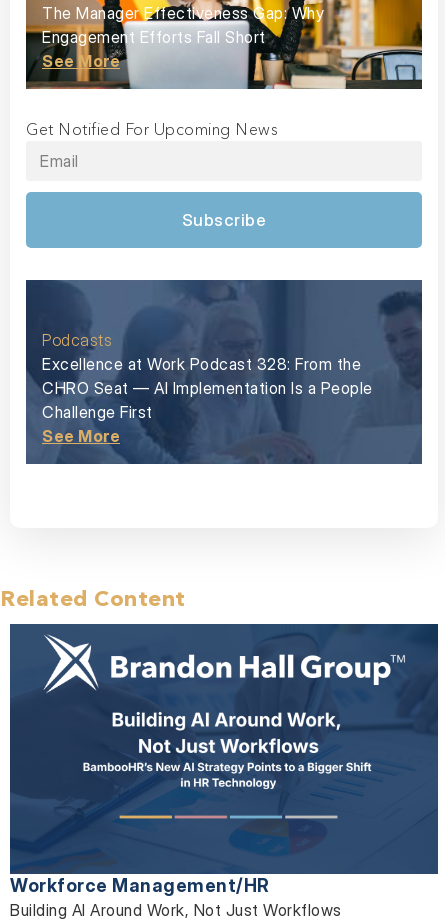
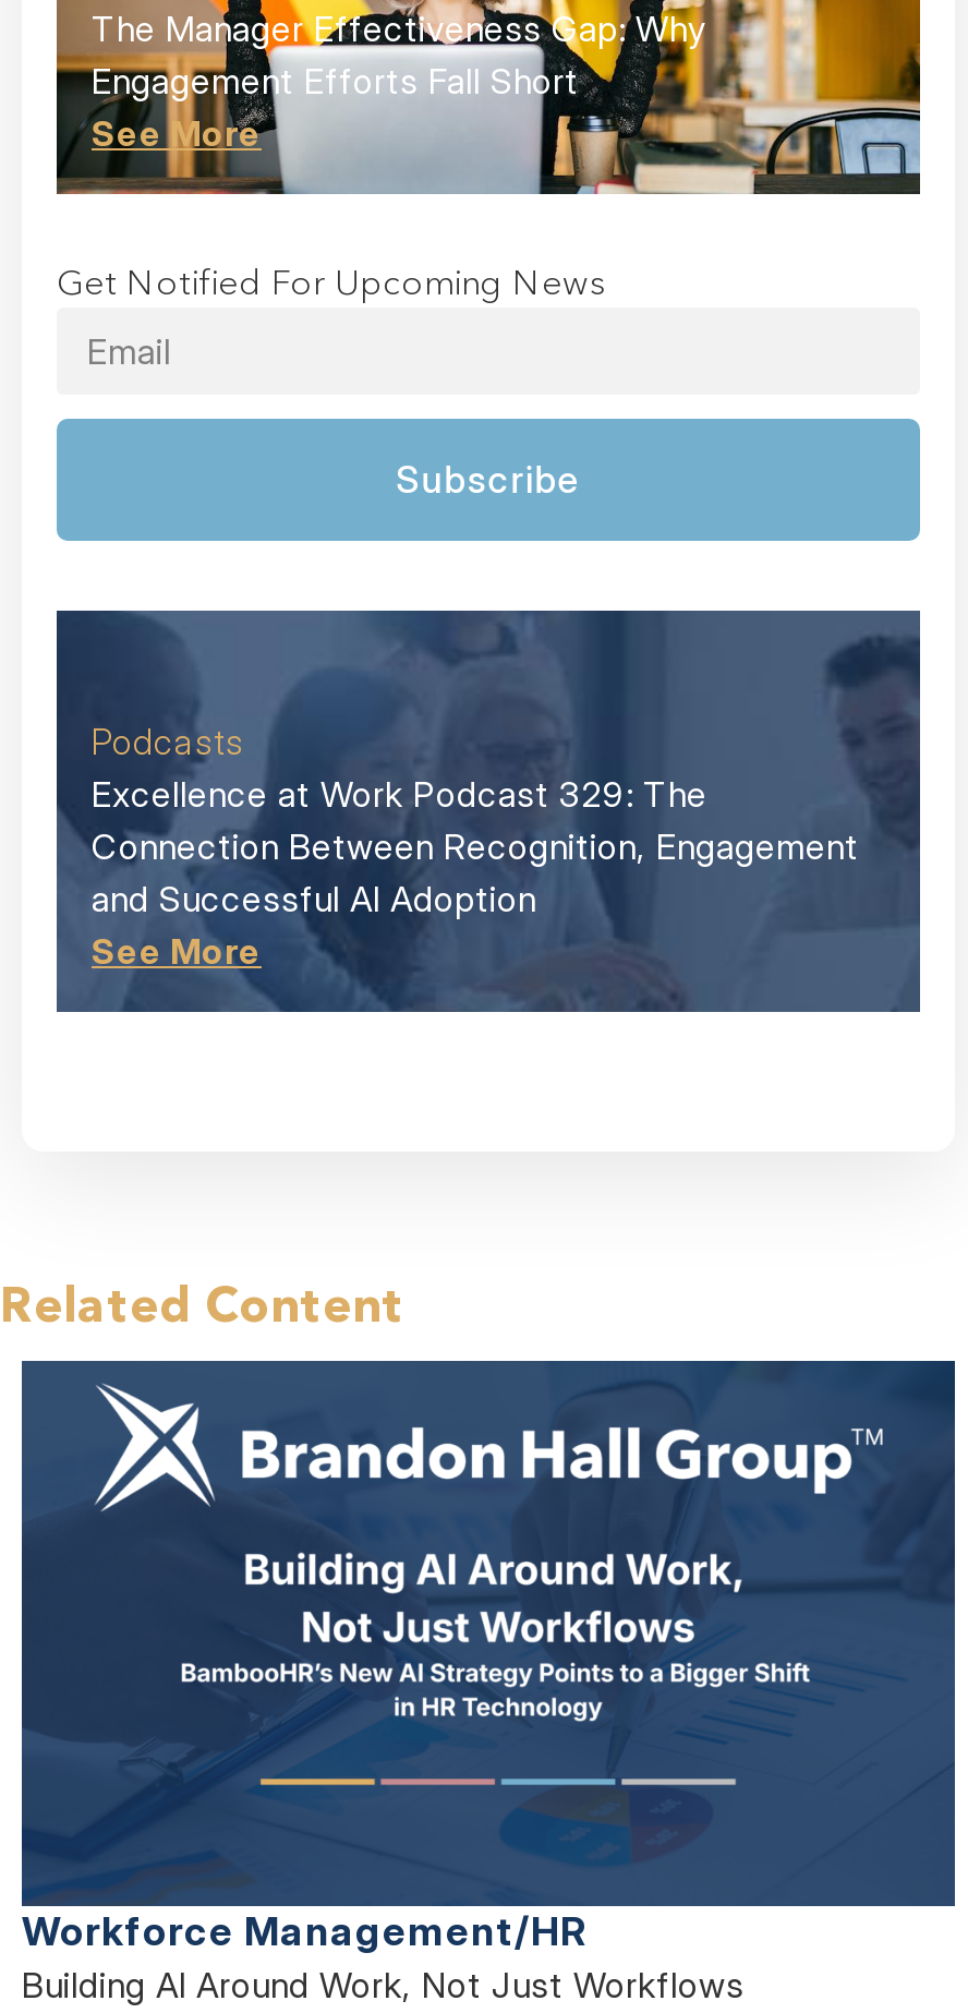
[42,354,372,422] Excellence at Work Podcast 328: From the | CHRO Seat — AI Implementation Is a People | Challenge First -> [92,772,859,921] Excellence at Work Podcast 329: The | Connection Between Recognition, Engagement | and Successful AI Adoption

